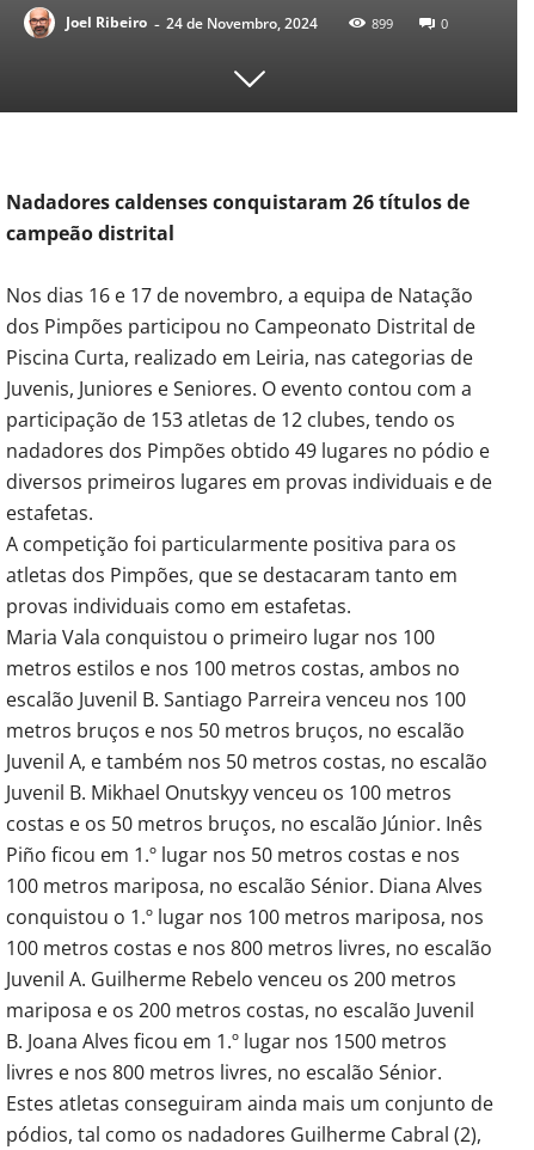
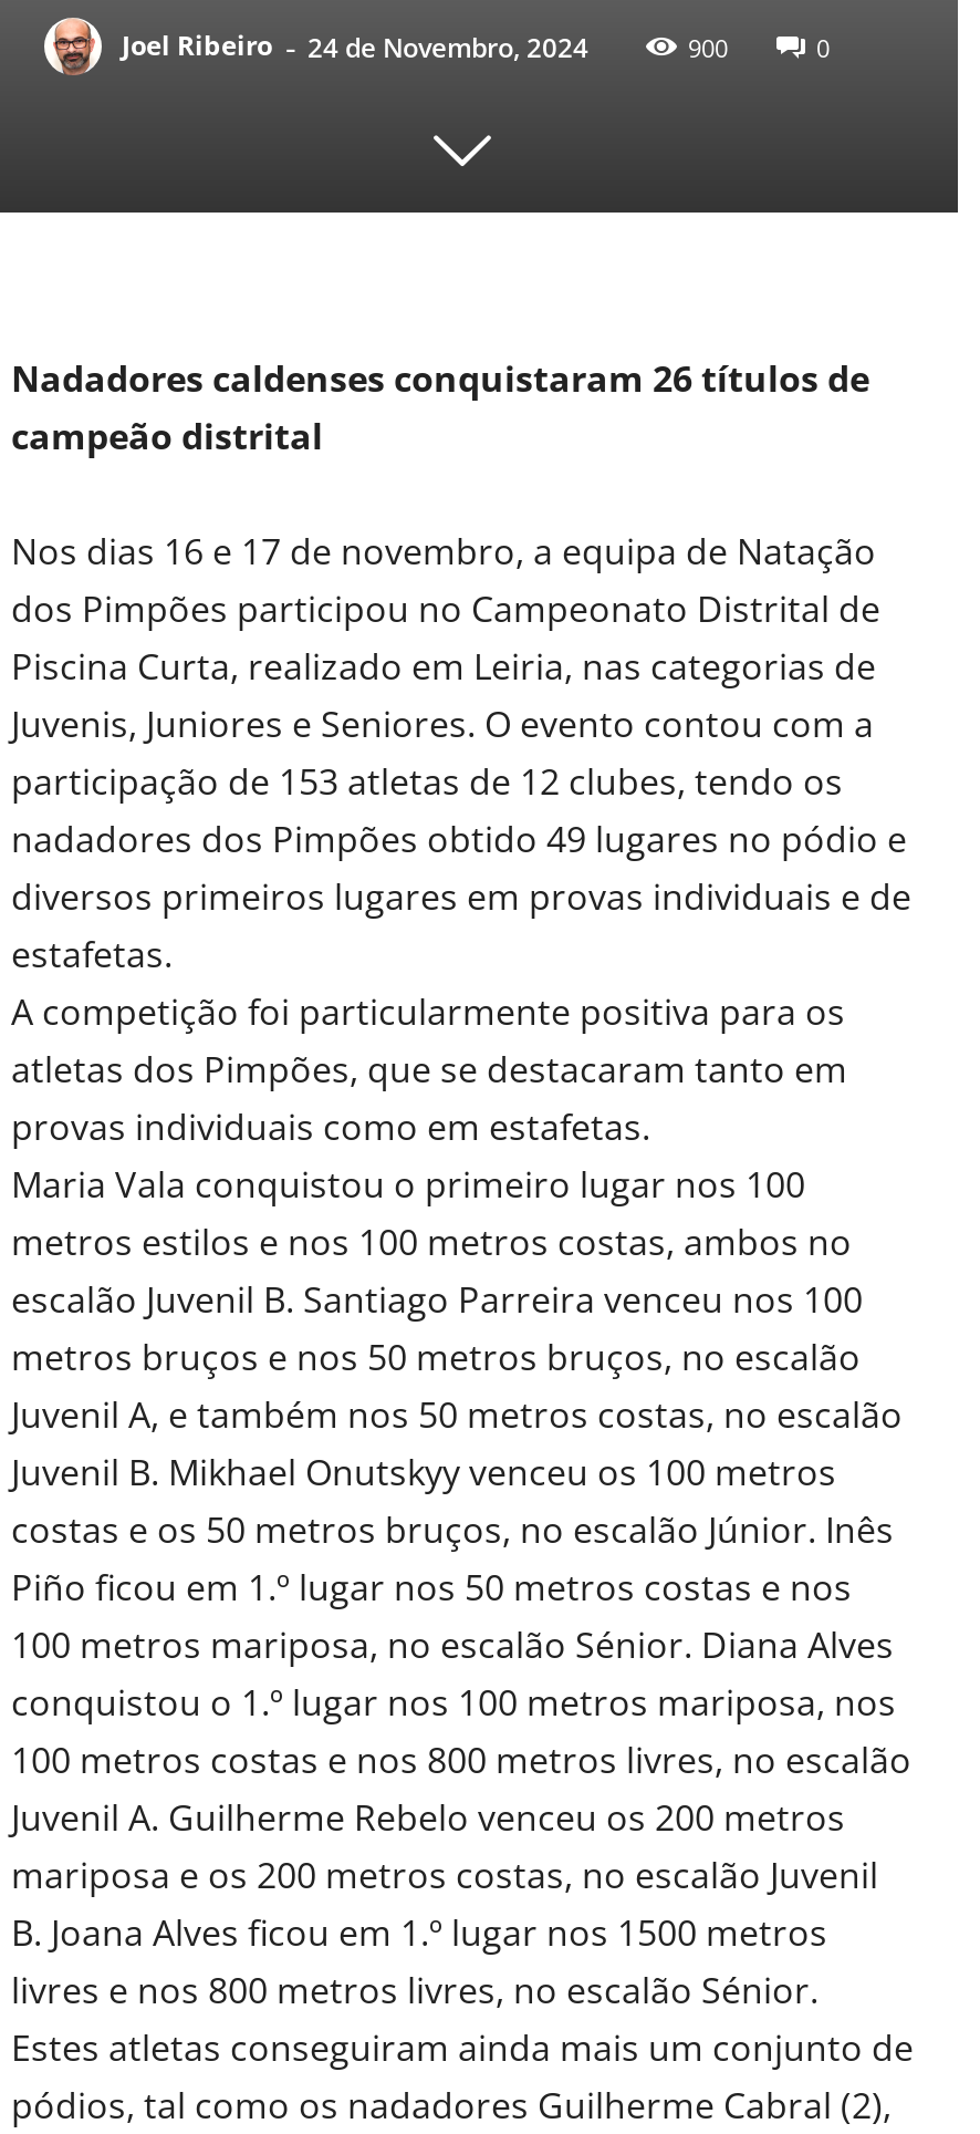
[372,14,393,32] 899 -> [688,30,728,63] 900

